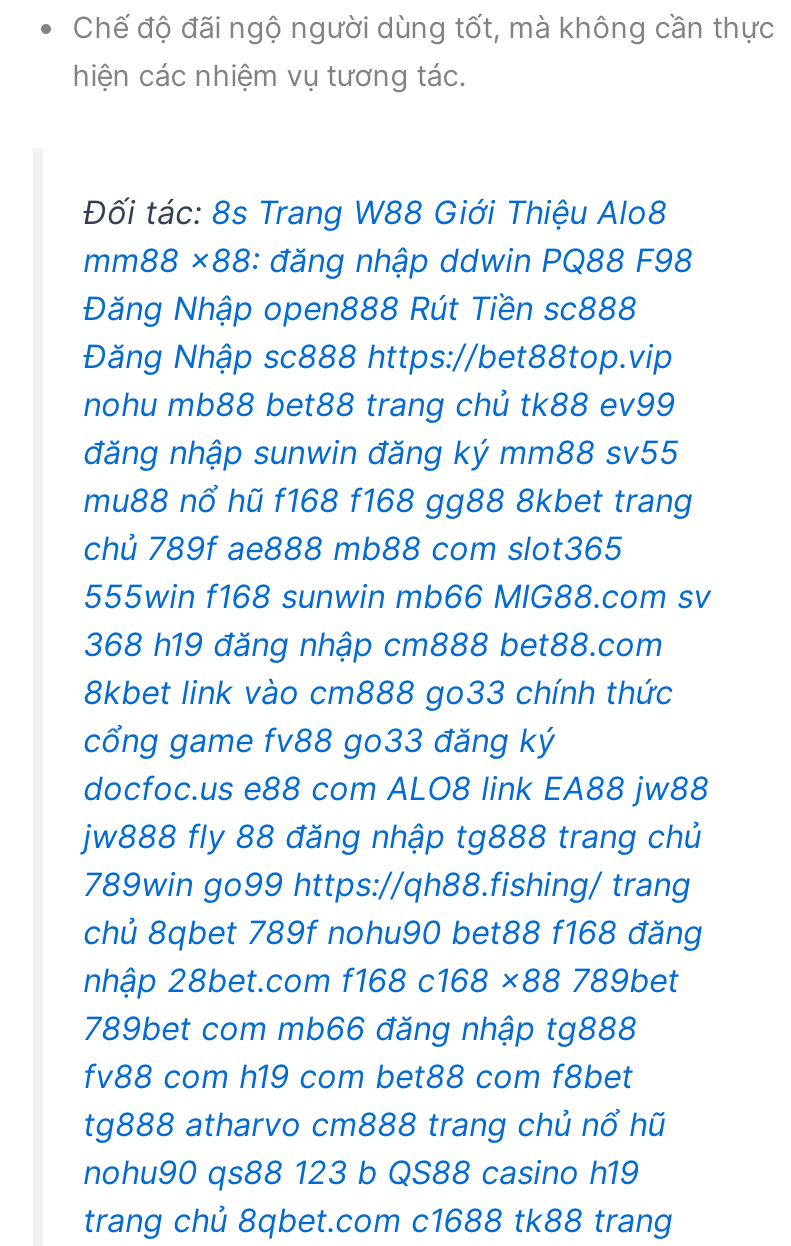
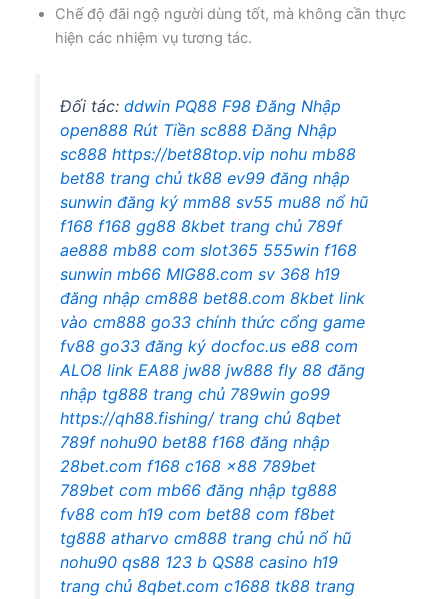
[83,192,711,1000] Đối tác: 8s Trang W88 Giới Thiệu Alo8 | mm88 x88: đăng nhập ddwin PQ88 F98 | Đăng Nhập open888 Rút Tiền sc888 | Đăng Nhập sc888 https://bet88top.vip | nohu mb88 bet88 trang chủ tk88 ev99 | đăng nhập sunwin đăng ký mm88 sv55 | mu88 nổ hũ f168 f168 gg88 8kbet trang | chủ 789f ae888 mb88 com slot365 | 555win f168 sunwin mb66 MIG88.com sv | 368 h19 đăng nhập cm888 bet88.com | 8kbet link vào cm888 go33 chính thức | cổng game fv88 go33 đăng ký | docfoc.us e88 com ALO8 link EA88 jw88 | jw888 fly 88 đăng nhập tg888 trang chủ | 789win go99 https://qh88.fishing/ trang | chủ 8qbet 789f nohu90 bet88 f168 đăng | nhập 28bet.com f168 c168 x88 789bet -> [60,96,368,476] Đối tác: ddwin PQ88 F98 Đăng Nhập | open888 Rút Tiền sc888 Đăng Nhập | sc888 https://bet88top.vip nohu mb88 | bet88 trang chủ tk88 ev99 đăng nhập | sunwin đăng ký mm88 sv55 mu88 nổ hũ | f168 f168 gg88 8kbet trang chủ 789f | ae888 mb88 com slot365 555win f168 | sunwin mb66 MIG88.com sv 368 h19 | đăng nhập cm888 bet88.com 8kbet link | vào cm888 go33 chính thức cổng game | fv88 go33 đăng ký docfoc.us e88 com | ALO8 link EA88 jw88 jw888 fly 88 đăng | nhập tg888 trang chủ 789win go99 | https://qh88.fishing/ trang chủ 8qbet | 789f nohu90 bet88 f168 đăng nhập | 28bet.com f168 c168 x88 789bet

